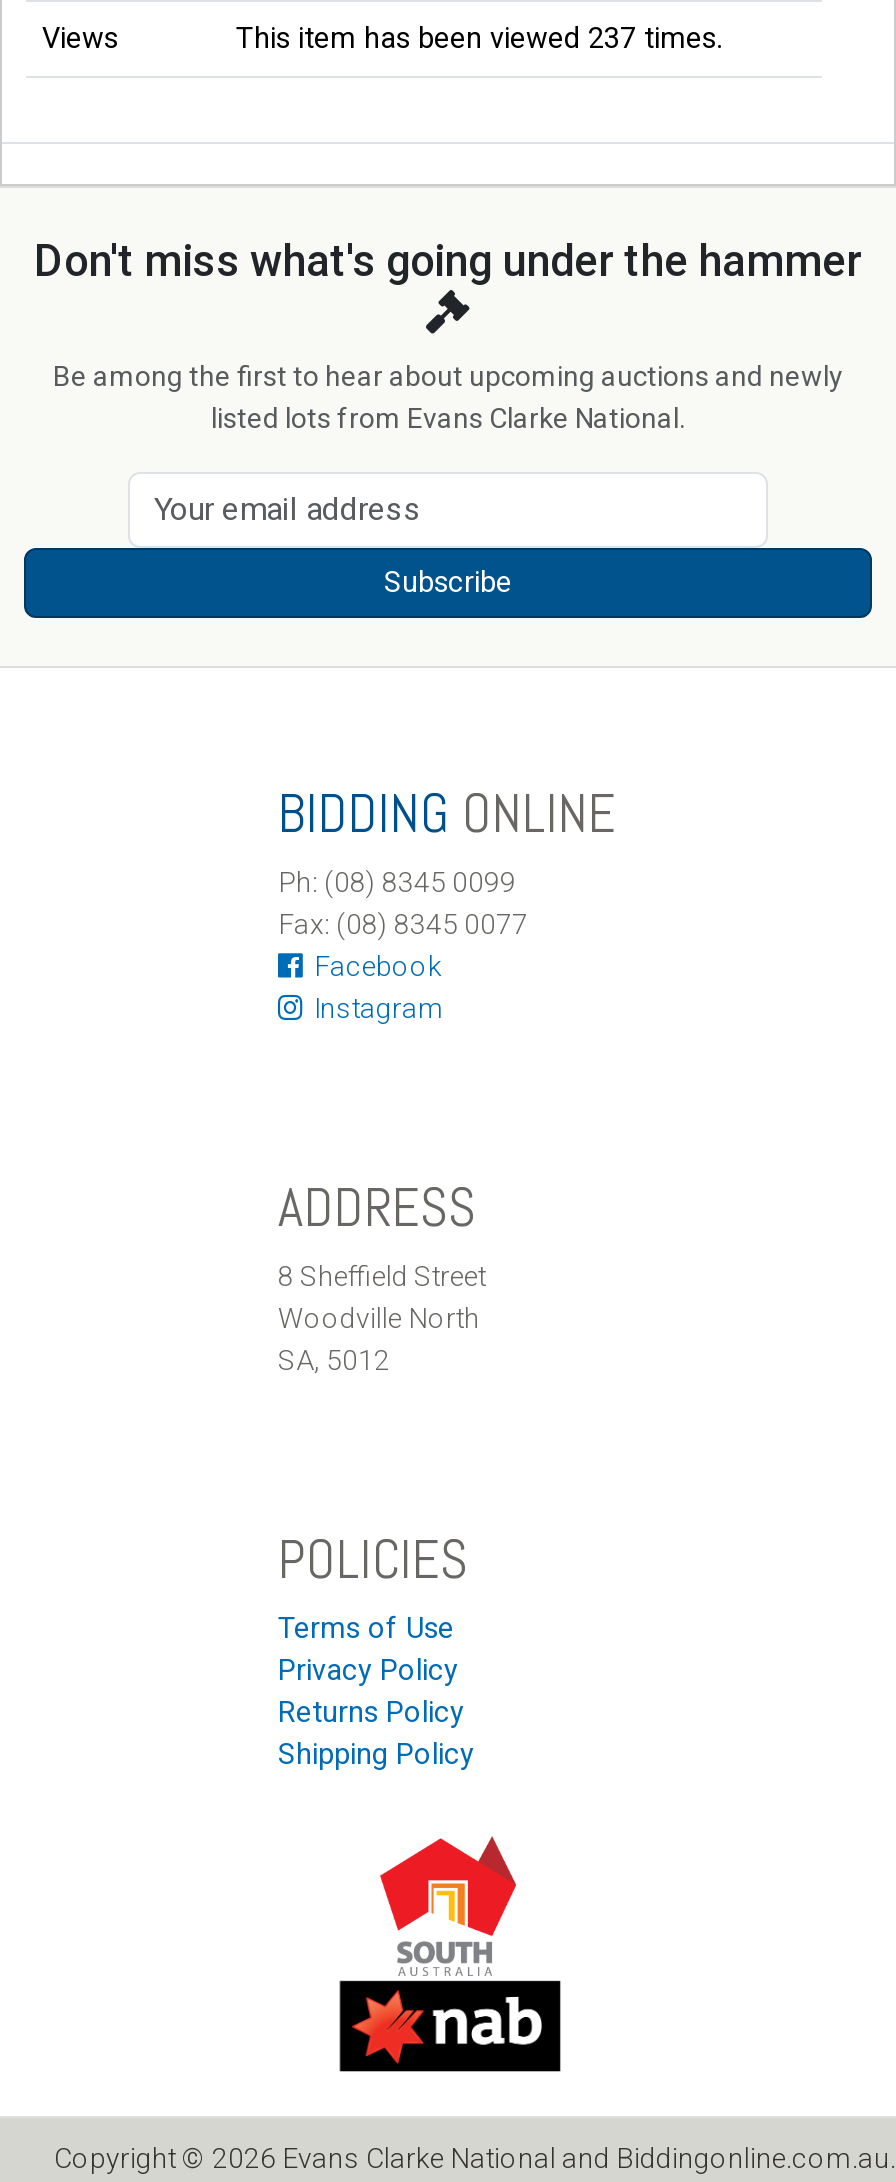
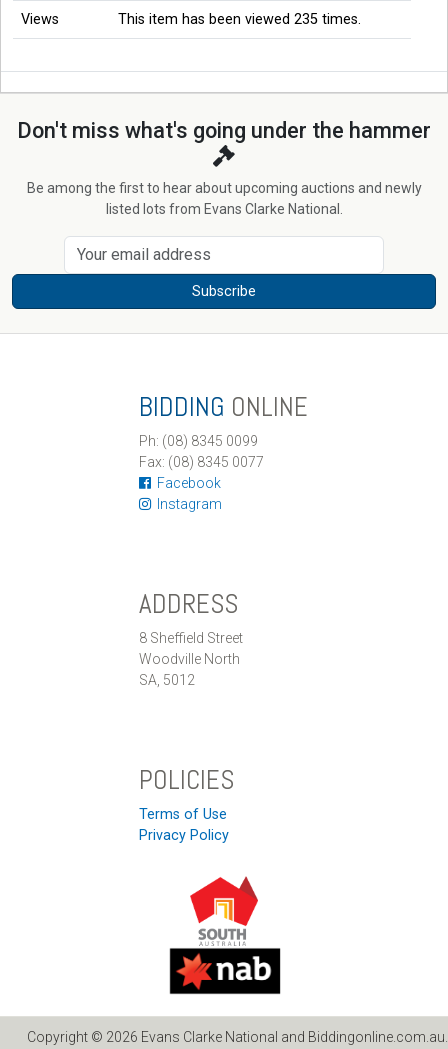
[236,23,722,57] This item has been viewed 237 times. -> [118,11,361,28] This item has been viewed 235 times.
[278,1697,474,1773] Returns Policy | Shipping Policy -> none

